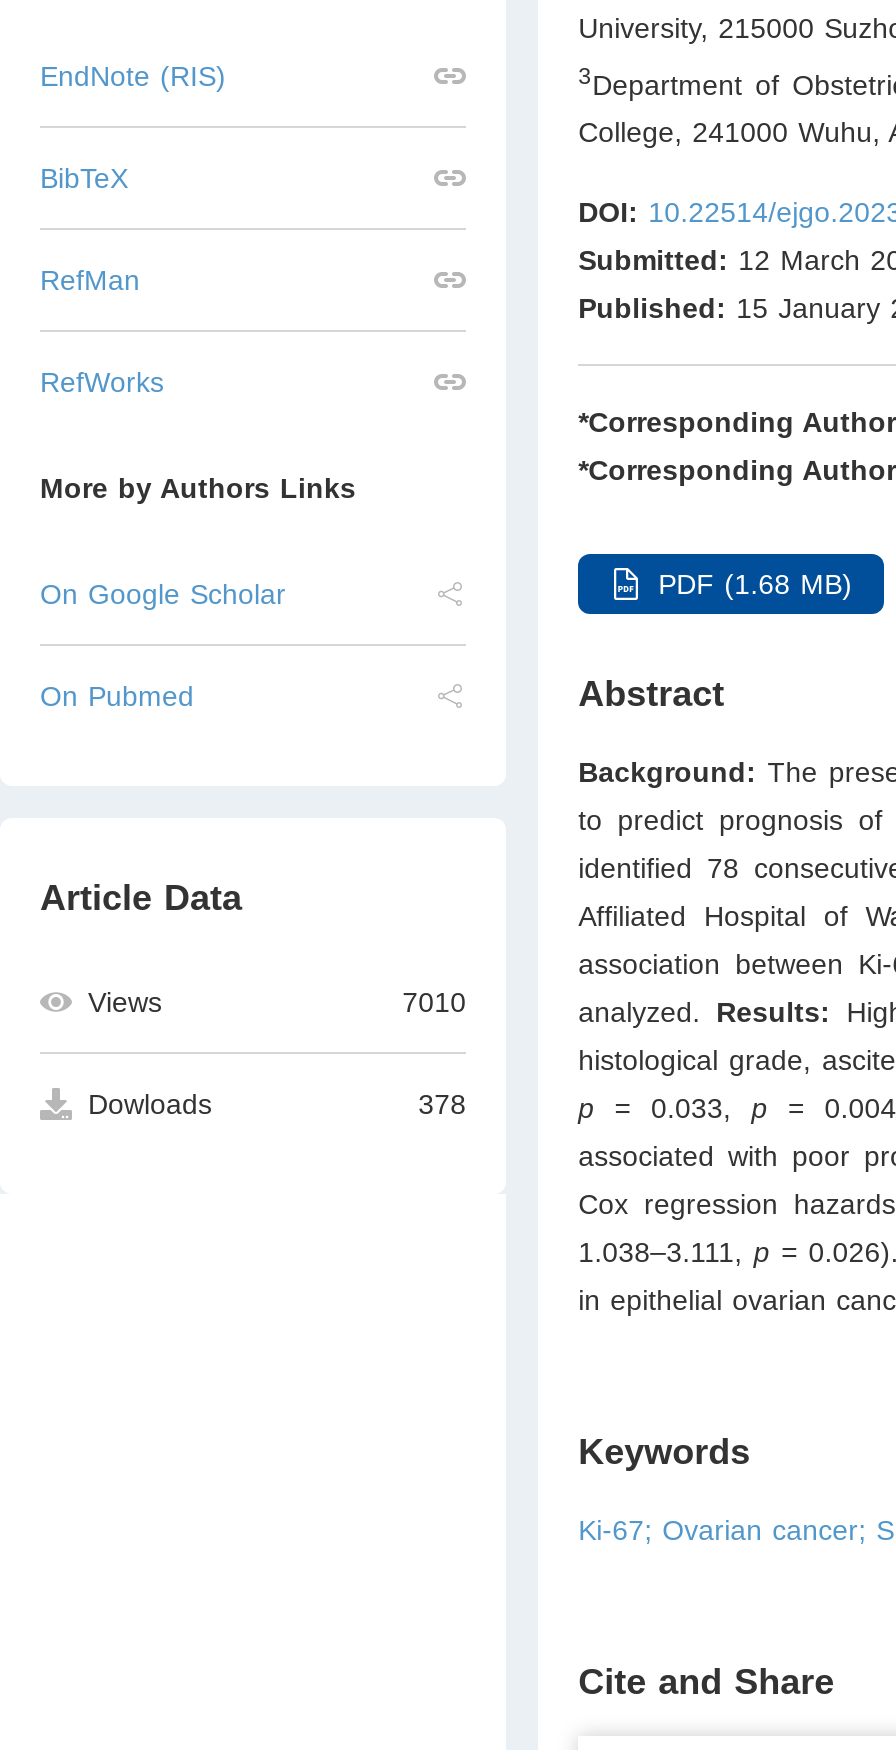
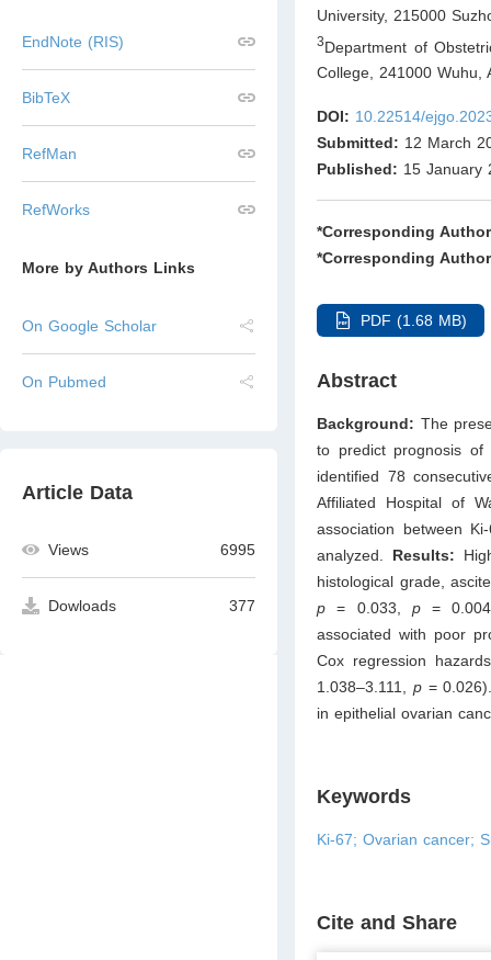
[402,986,466,1018] 7010 -> [220,541,255,558] 6995
[418,1088,466,1120] 378 -> [229,597,255,614] 377

